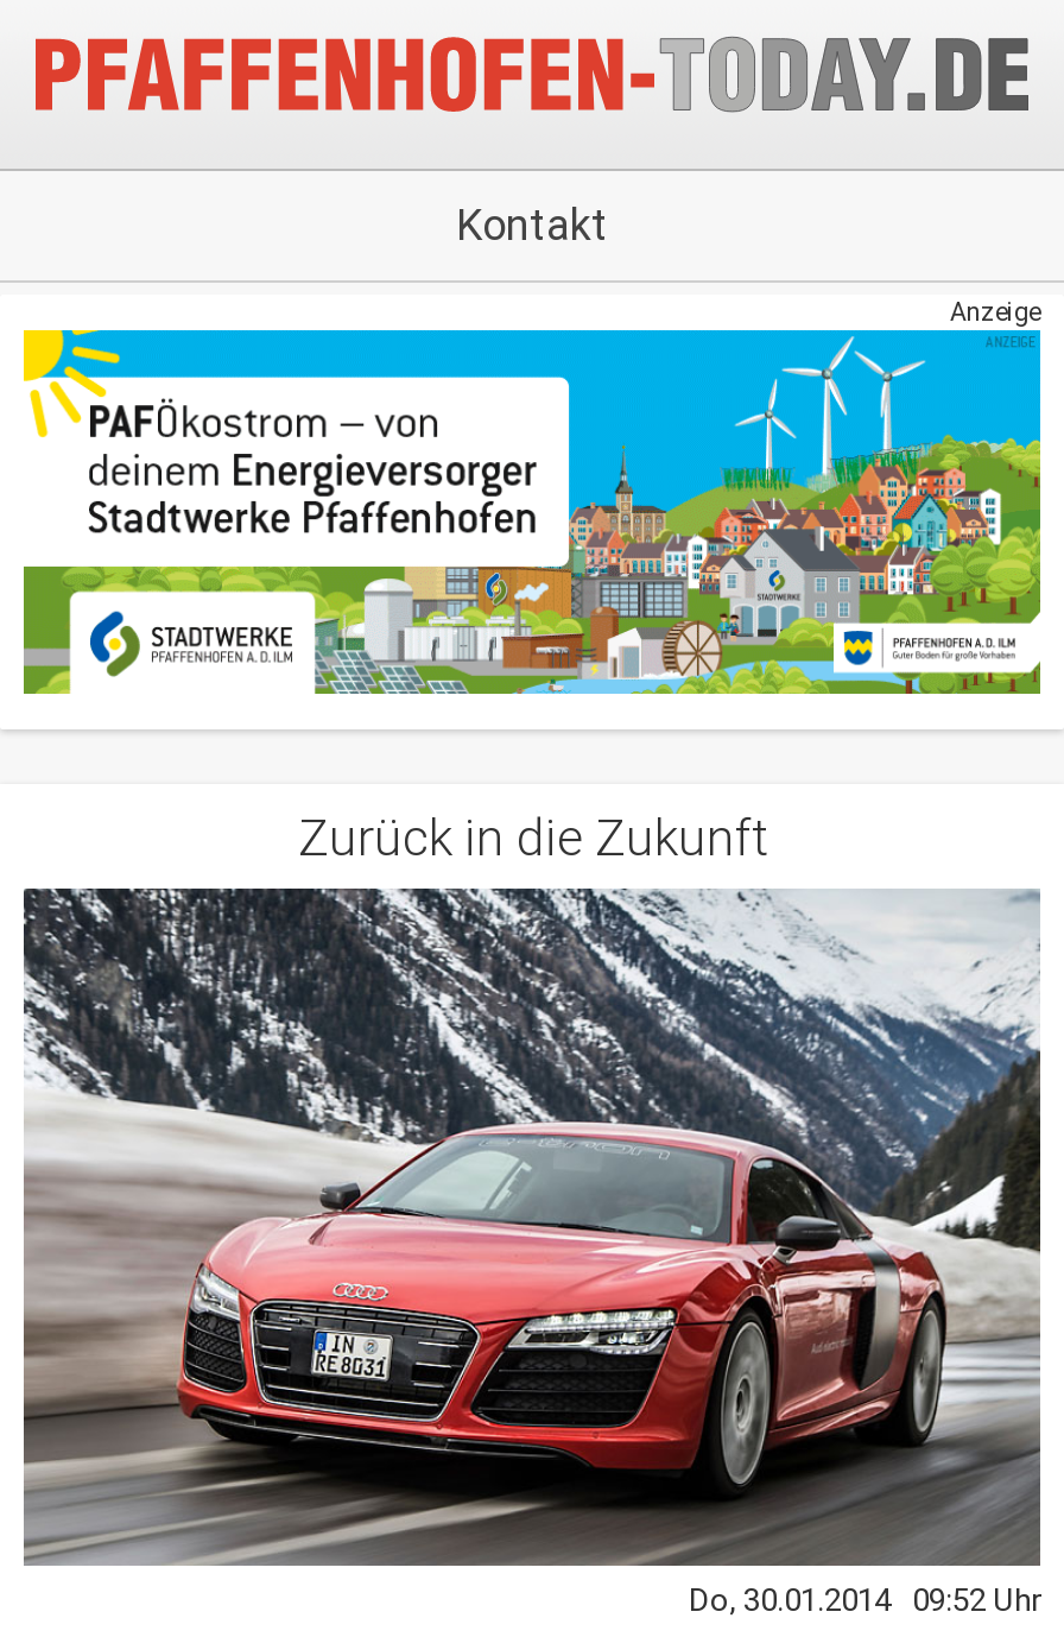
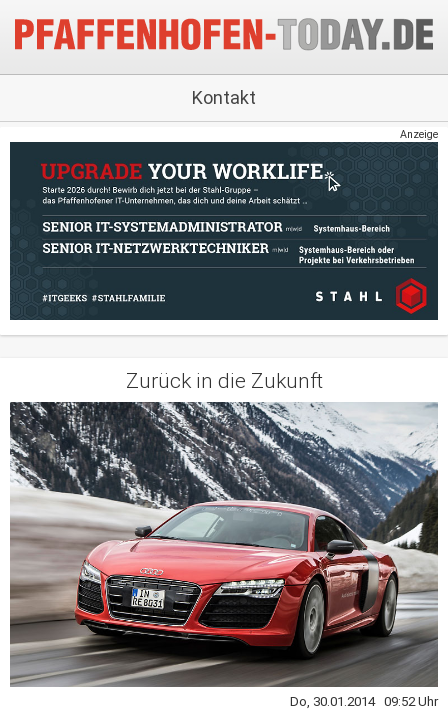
[21,328,1043,696] [image] -> [9,141,439,321] [image]

